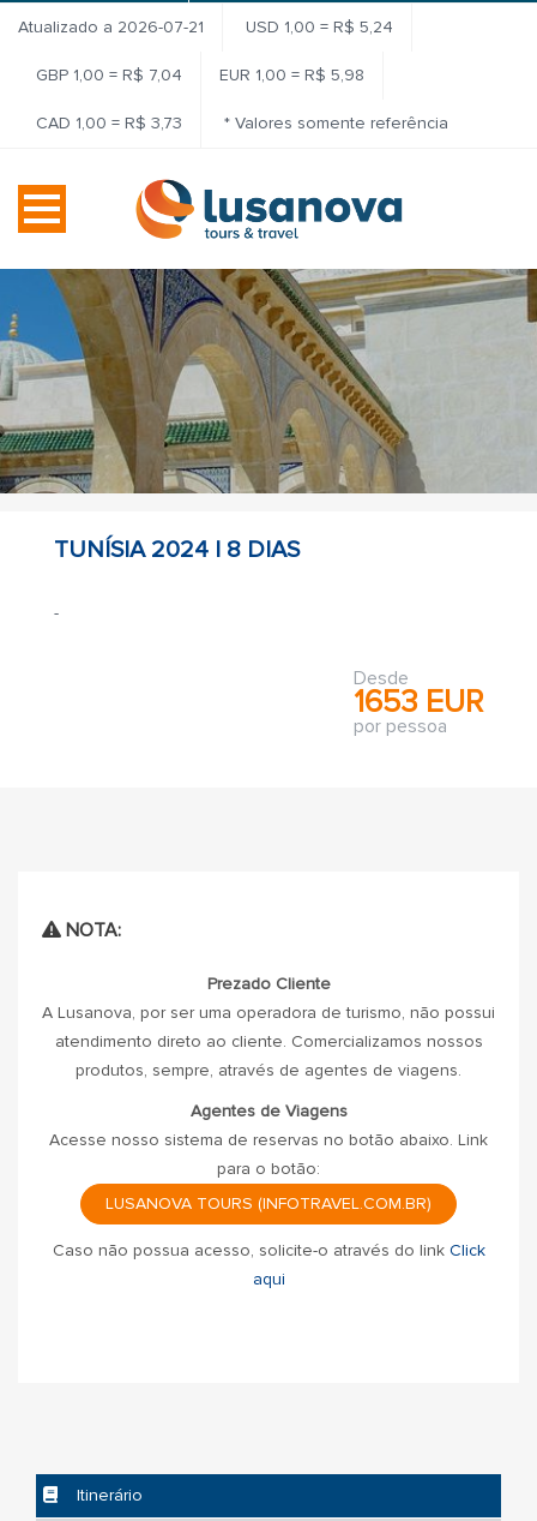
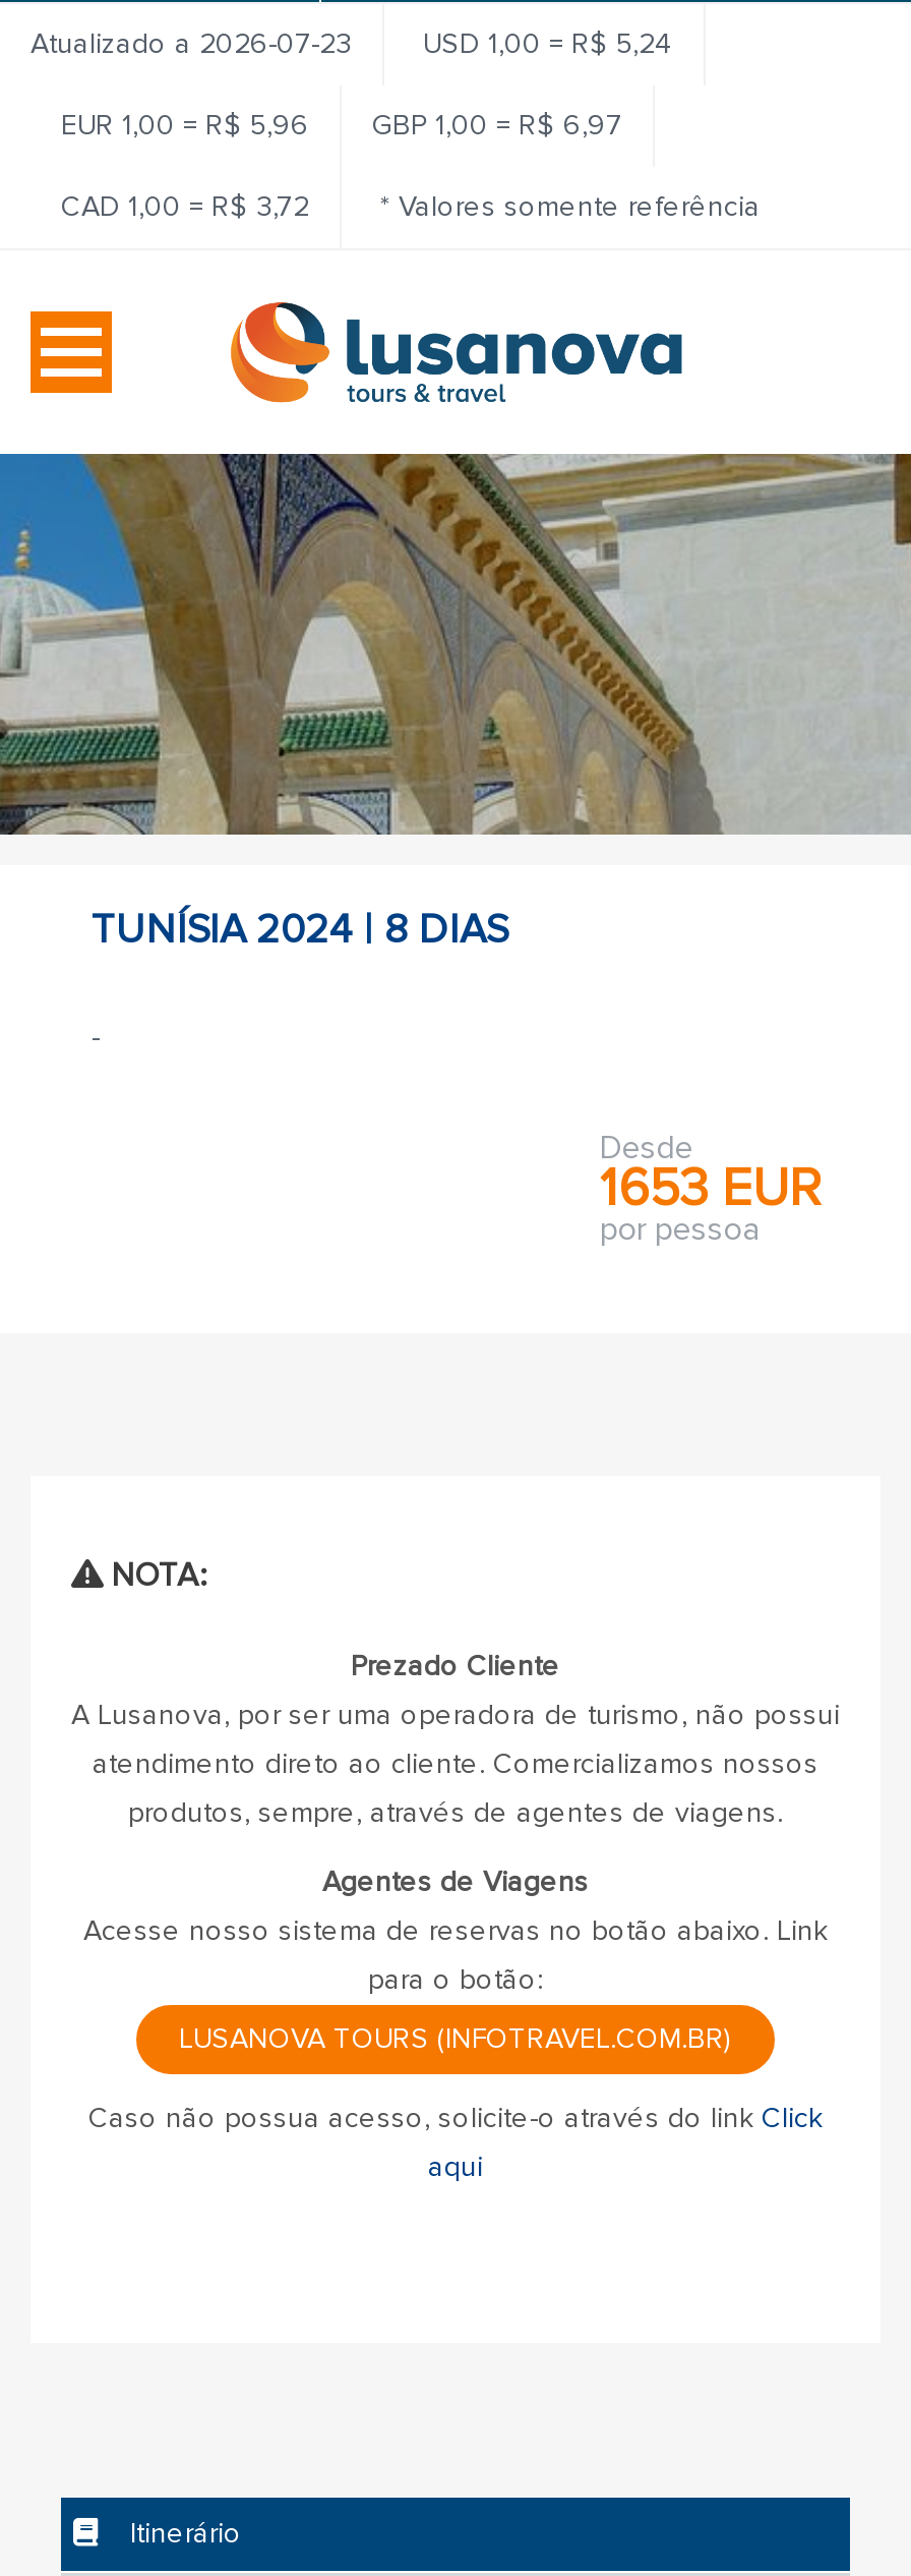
[18,17,204,37] Atualizado a 2026-07-21 -> [31,26,352,61] Atualizado a 2026-07-23
[36,65,182,85] GBP 1,00 = R$ 7,04 -> [61,108,309,142] EUR 1,00 = R$ 5,96
[219,65,364,85] EUR 1,00 = R$ 5,98 -> [372,108,622,142] GBP 1,00 = R$ 6,97
[36,113,182,133] CAD 1,00 = R$ 3,73 -> [61,189,309,224] CAD 1,00 = R$ 3,72

